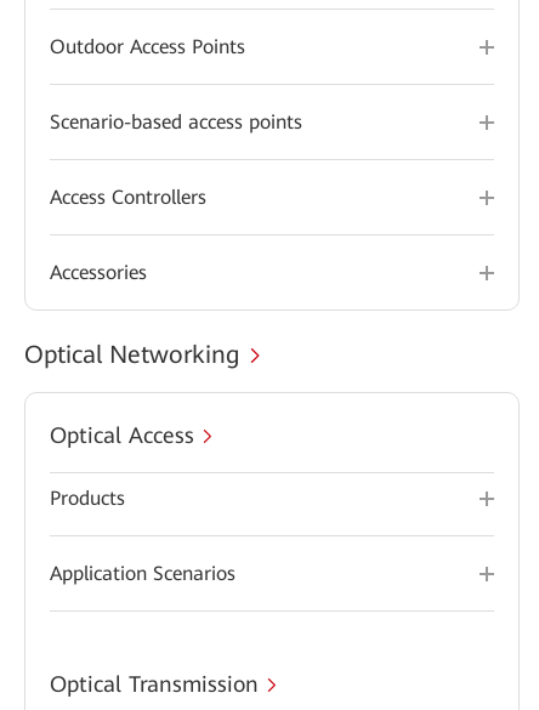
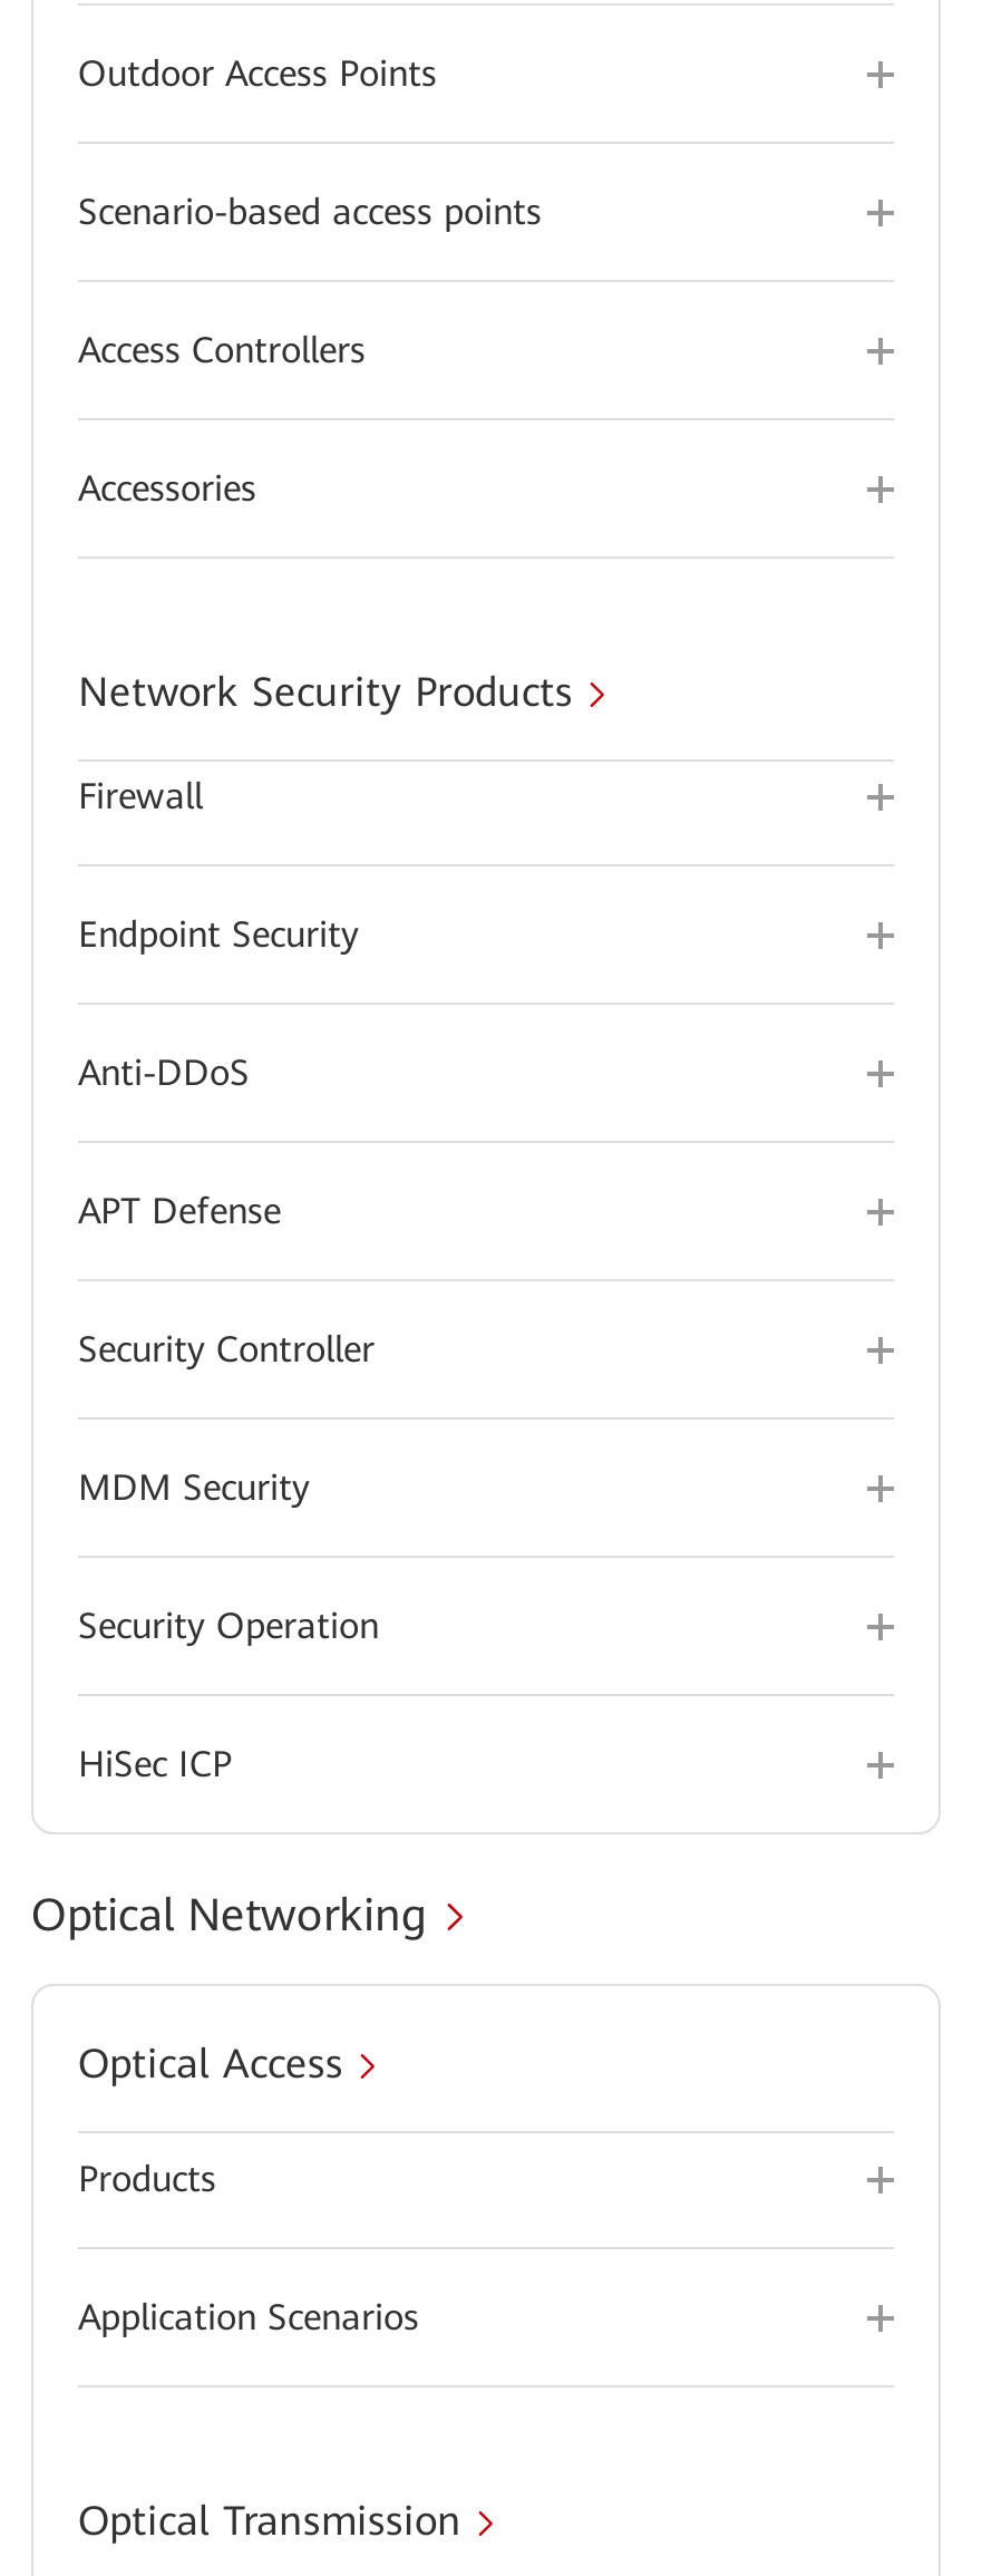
none -> [78,668,573,1785] Network Security Products | Firewall | Endpoint Security | Anti-DDoS | APT Defense | Security Controller | MDM Security | Security Operation | HiSec ICP

